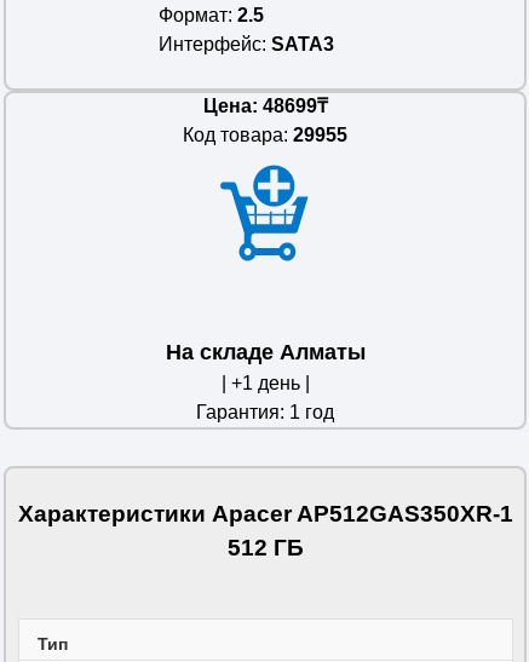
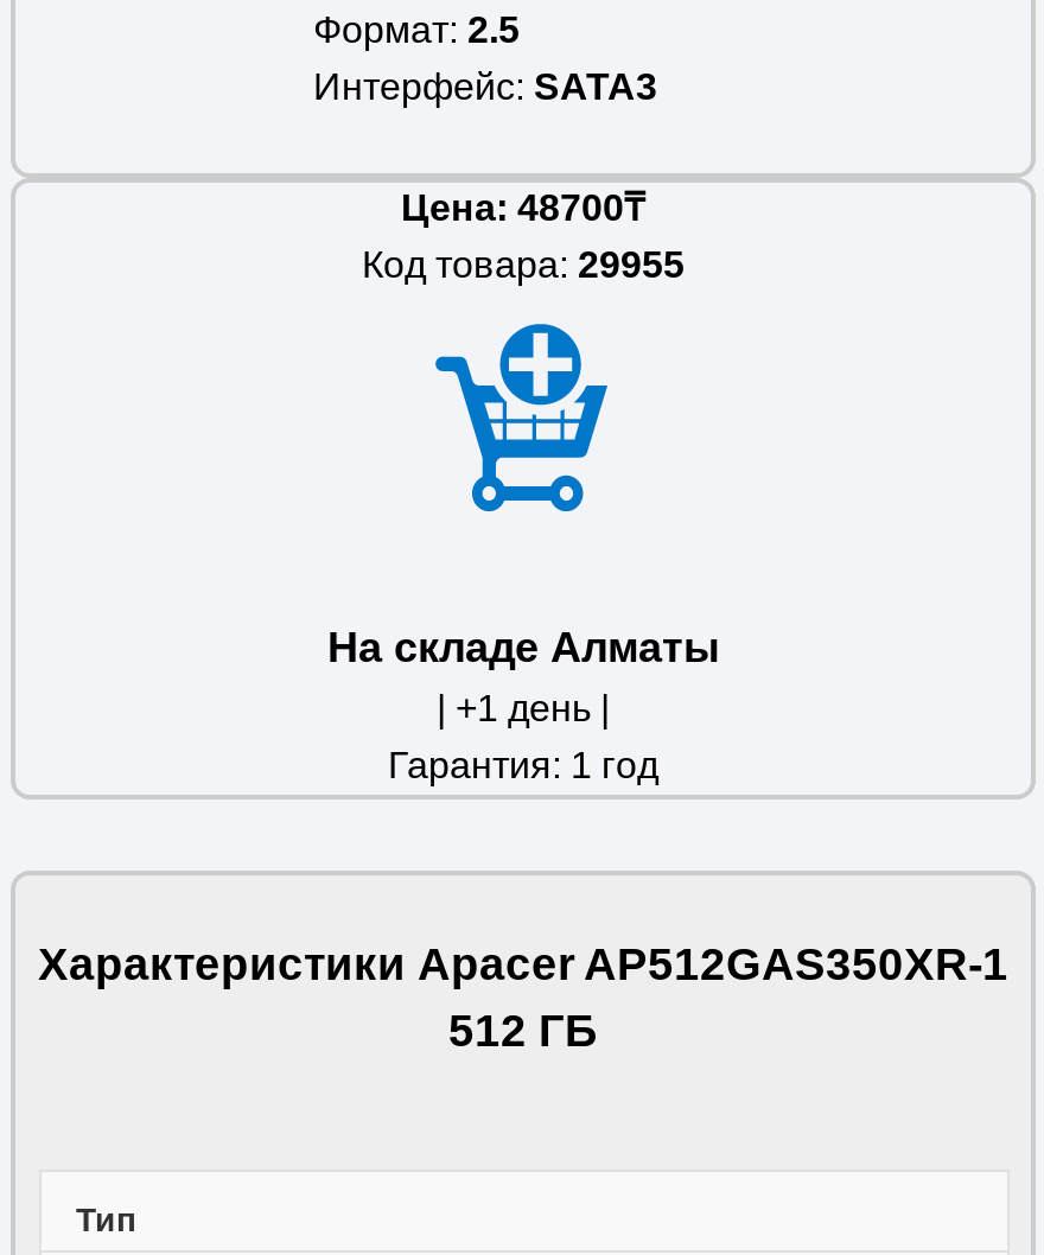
[203,96,327,116] Цена: 48699₸ -> [401,187,645,228] Цена: 48700₸

